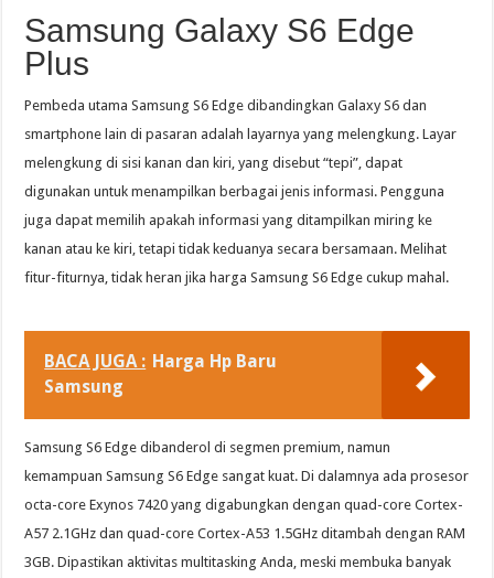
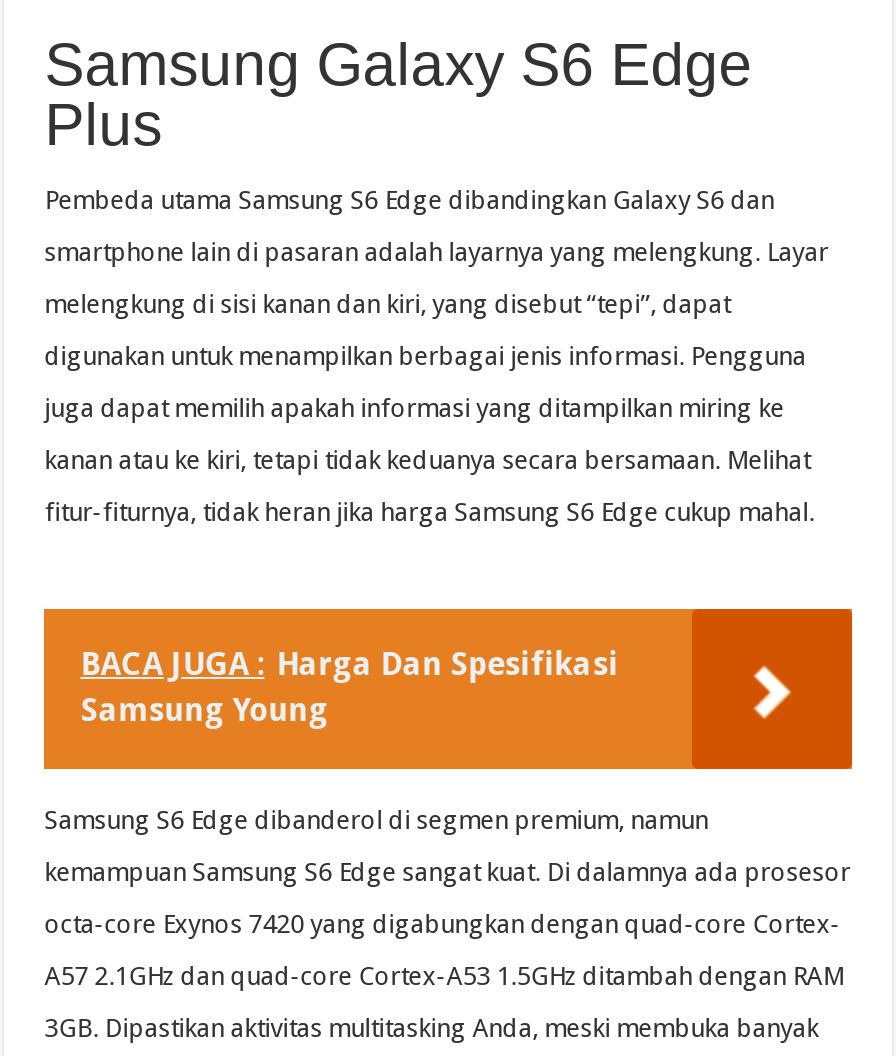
[44,351,277,397] BACA JUGA : Harga Hp Baru | Samsung -> [80,645,618,729] BACA JUGA : Harga Dan Spesifikasi | Samsung Young

